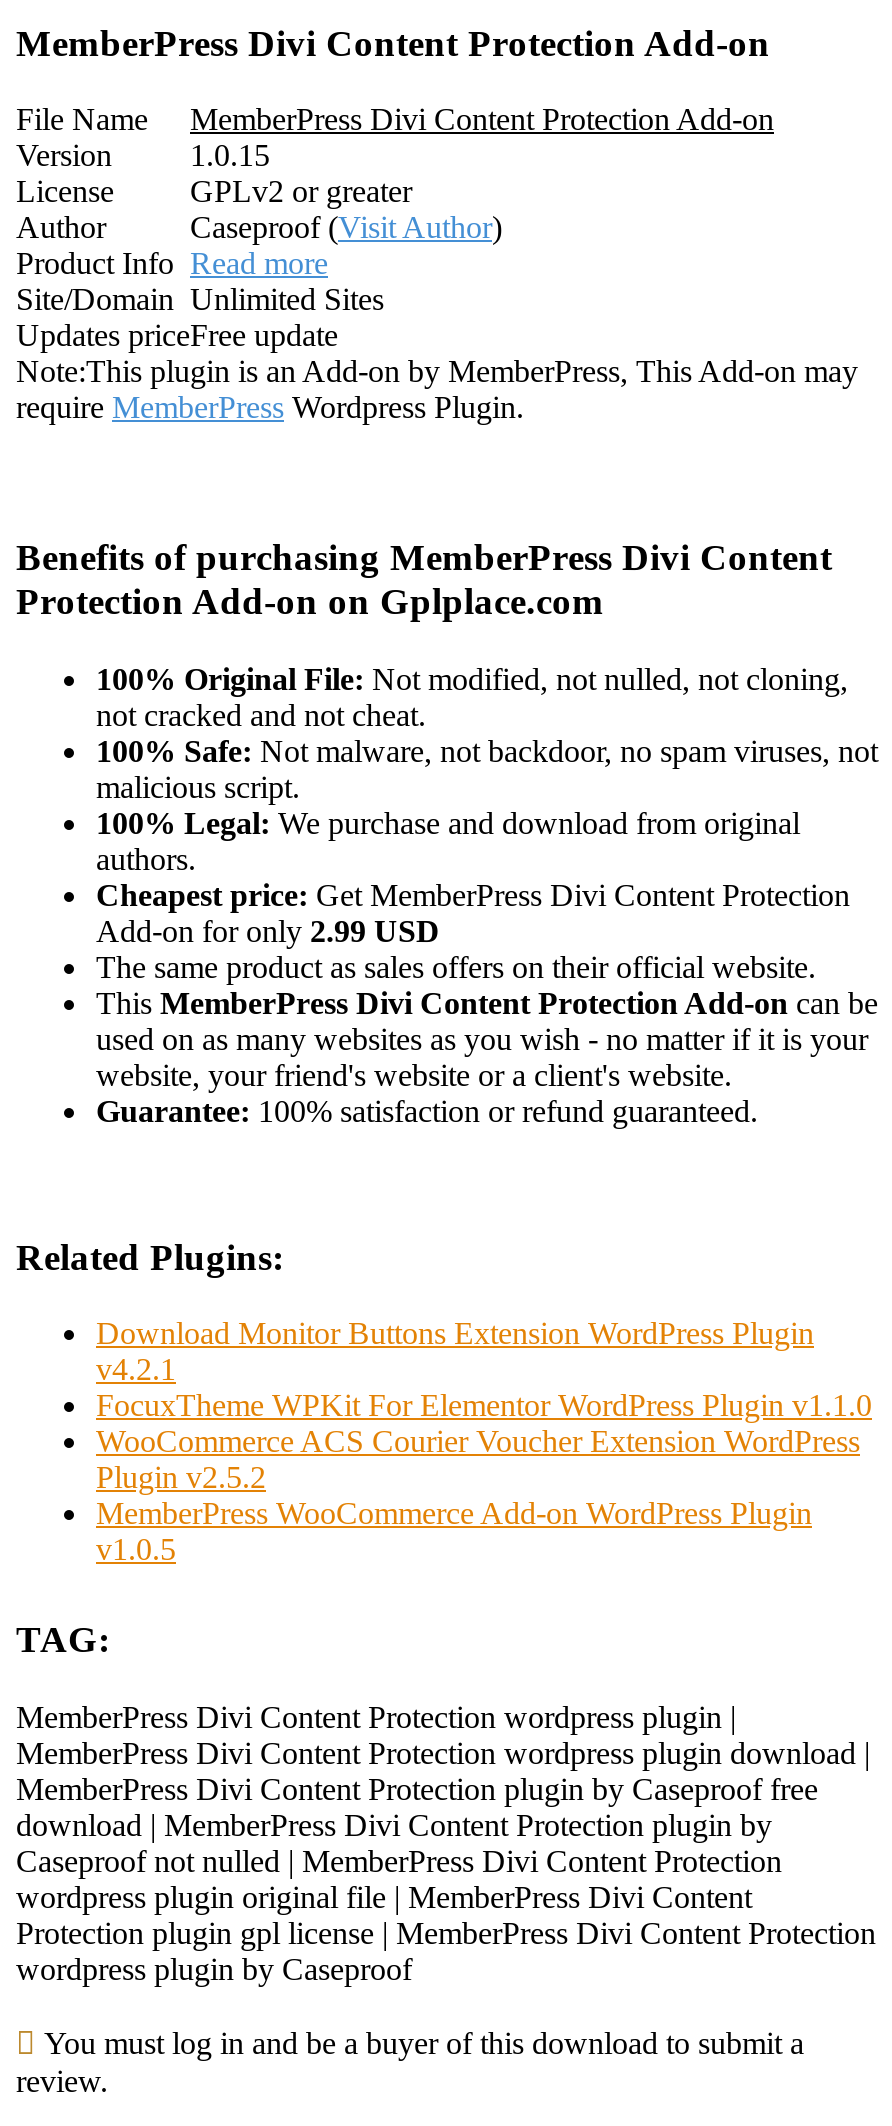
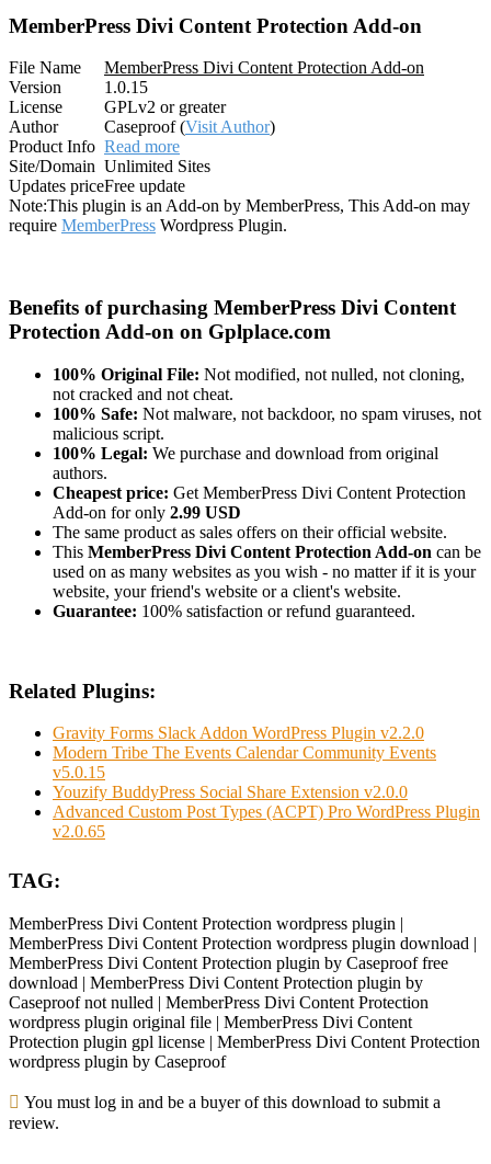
[96,1317,872,1567] Download Monitor Buttons Extension WordPress Plugin | v4.2.1 | FocuxTheme WPKit For Elementor WordPress Plugin v1.1.0 | WooCommerce ACS Courier Voucher Extension WordPress | Plugin v2.5.2 | MemberPress WooCommerce Add-on WordPress Plugin | v1.0.5 -> [53,724,480,841] Gravity Forms Slack Addon WordPress Plugin v2.2.0 | Modern Tribe The Events Calendar Community Events | v5.0.15 | Youzify BuddyPress Social Share Extension v2.0.0 | Advanced Custom Post Types (ACPT) Pro WordPress Plugin | v2.0.65

